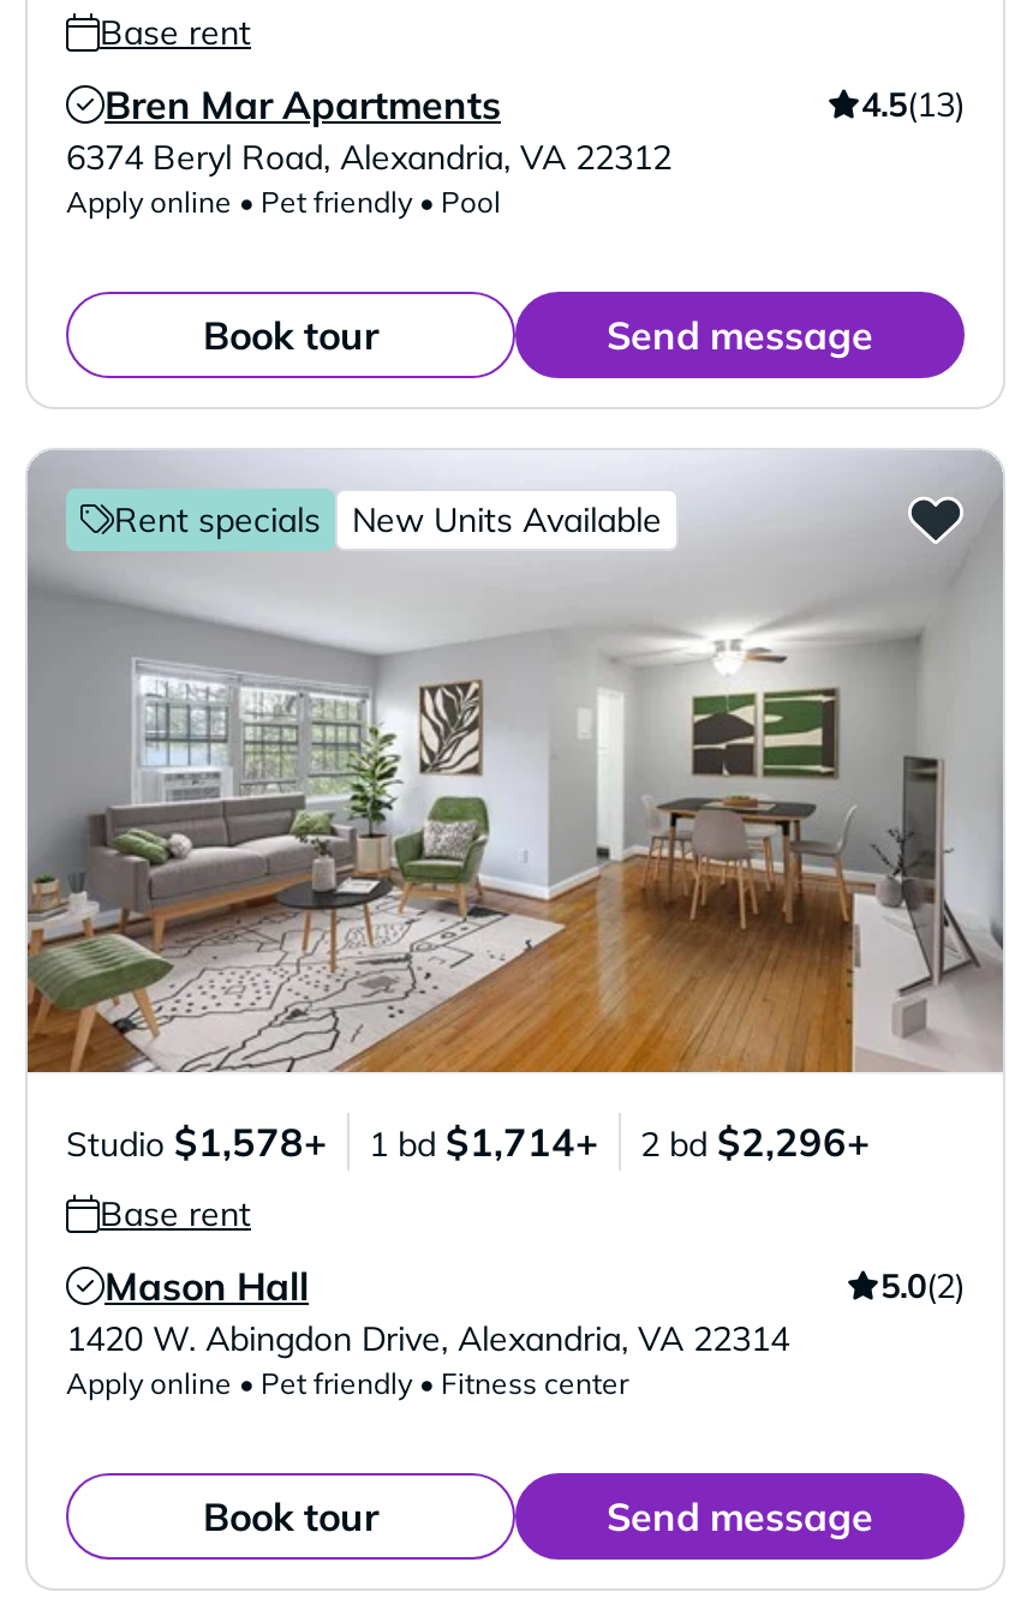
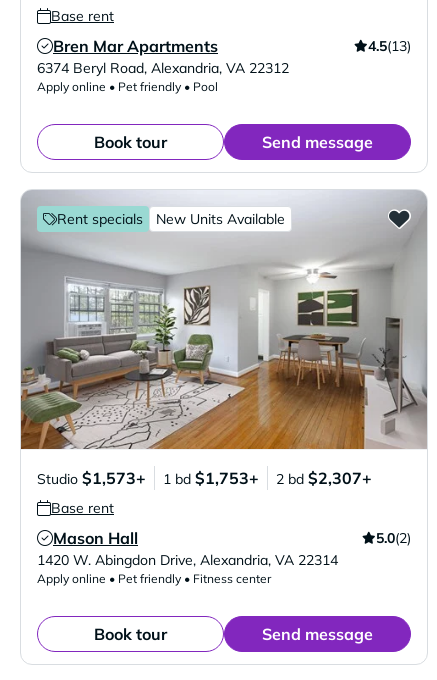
[66,1118,328,1166] Studio $1,578+ -> [37,468,146,488] Studio $1,573+
[369,1118,599,1166] 1 bd $1,714+ -> [163,468,259,488] 1 bd $1,753+
[640,1118,871,1166] 2 bd $2,296+ -> [276,468,372,488] 2 bd $2,307+

